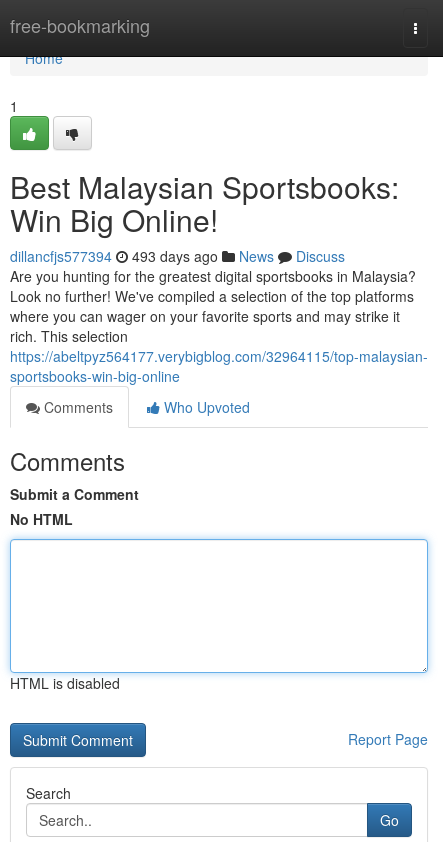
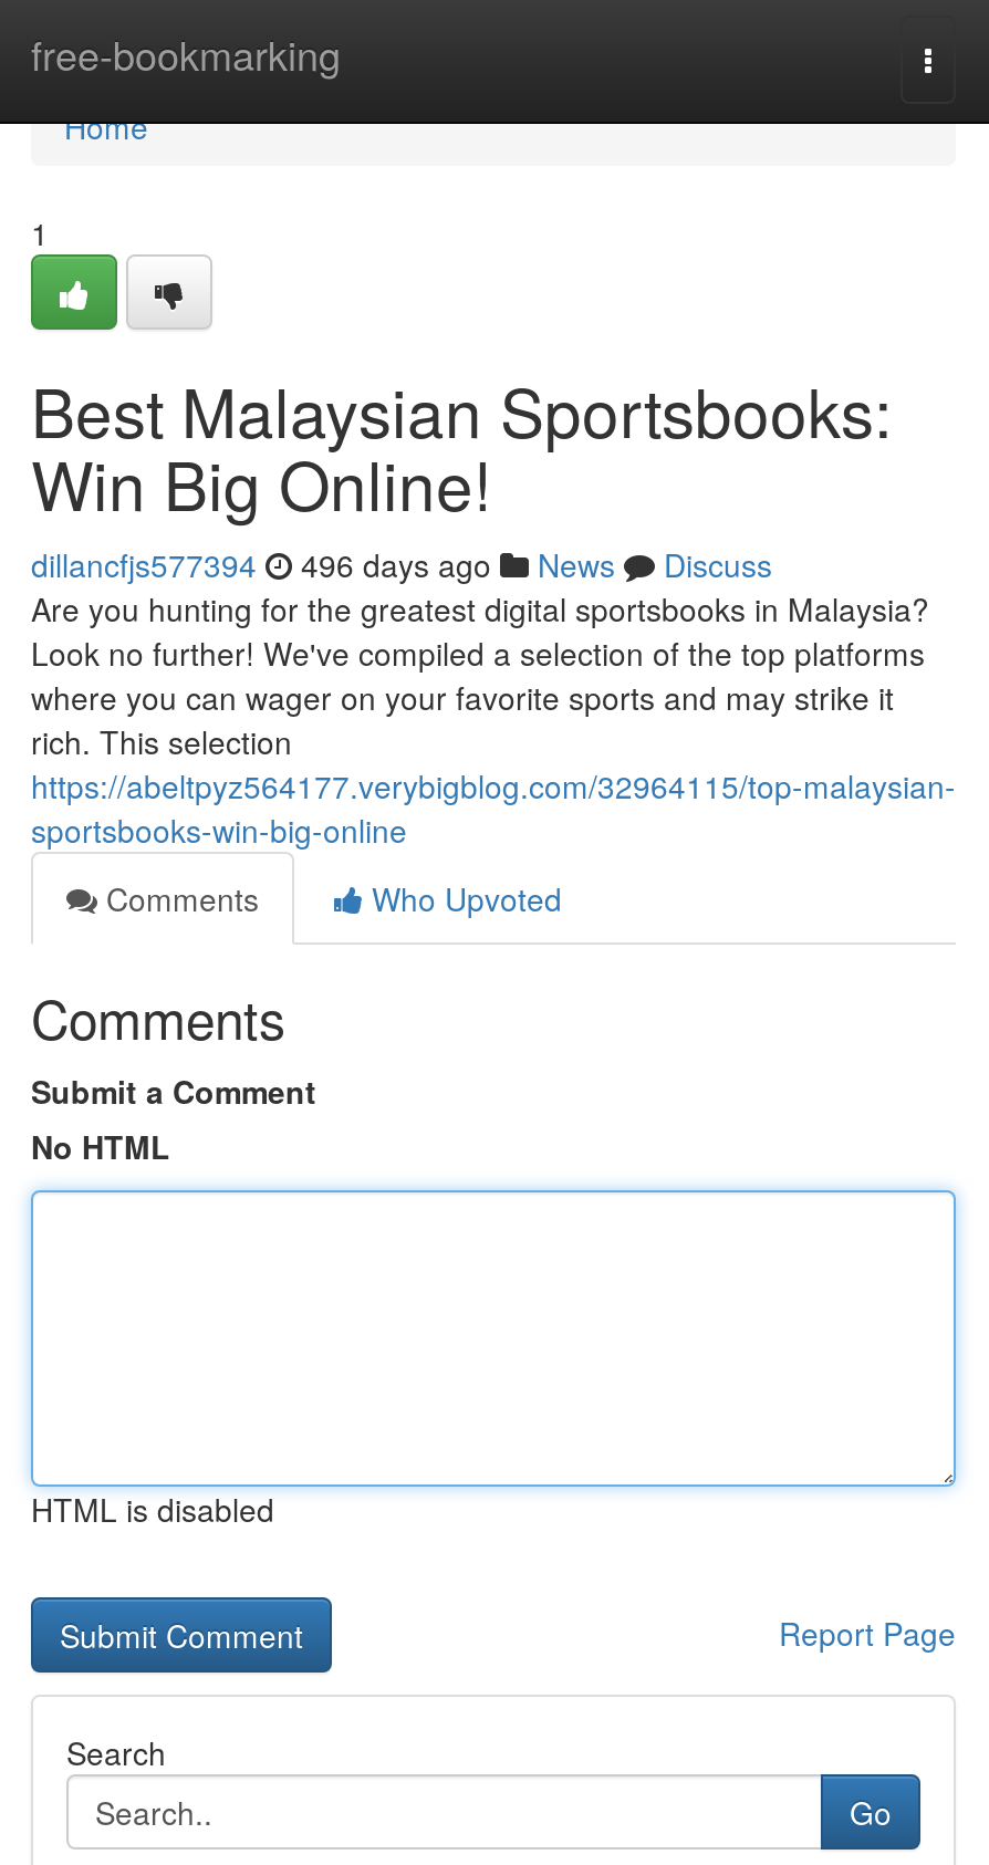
[10,246,345,266] dillancfjs577394 493 days ago News Discuss -> [31,542,772,586] dillancfjs577394 496 days ago News Discuss

